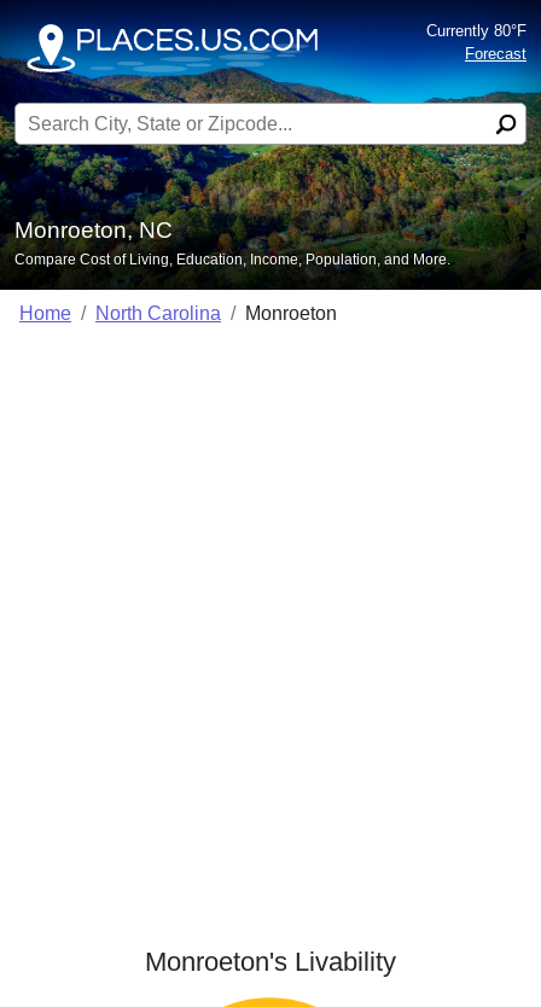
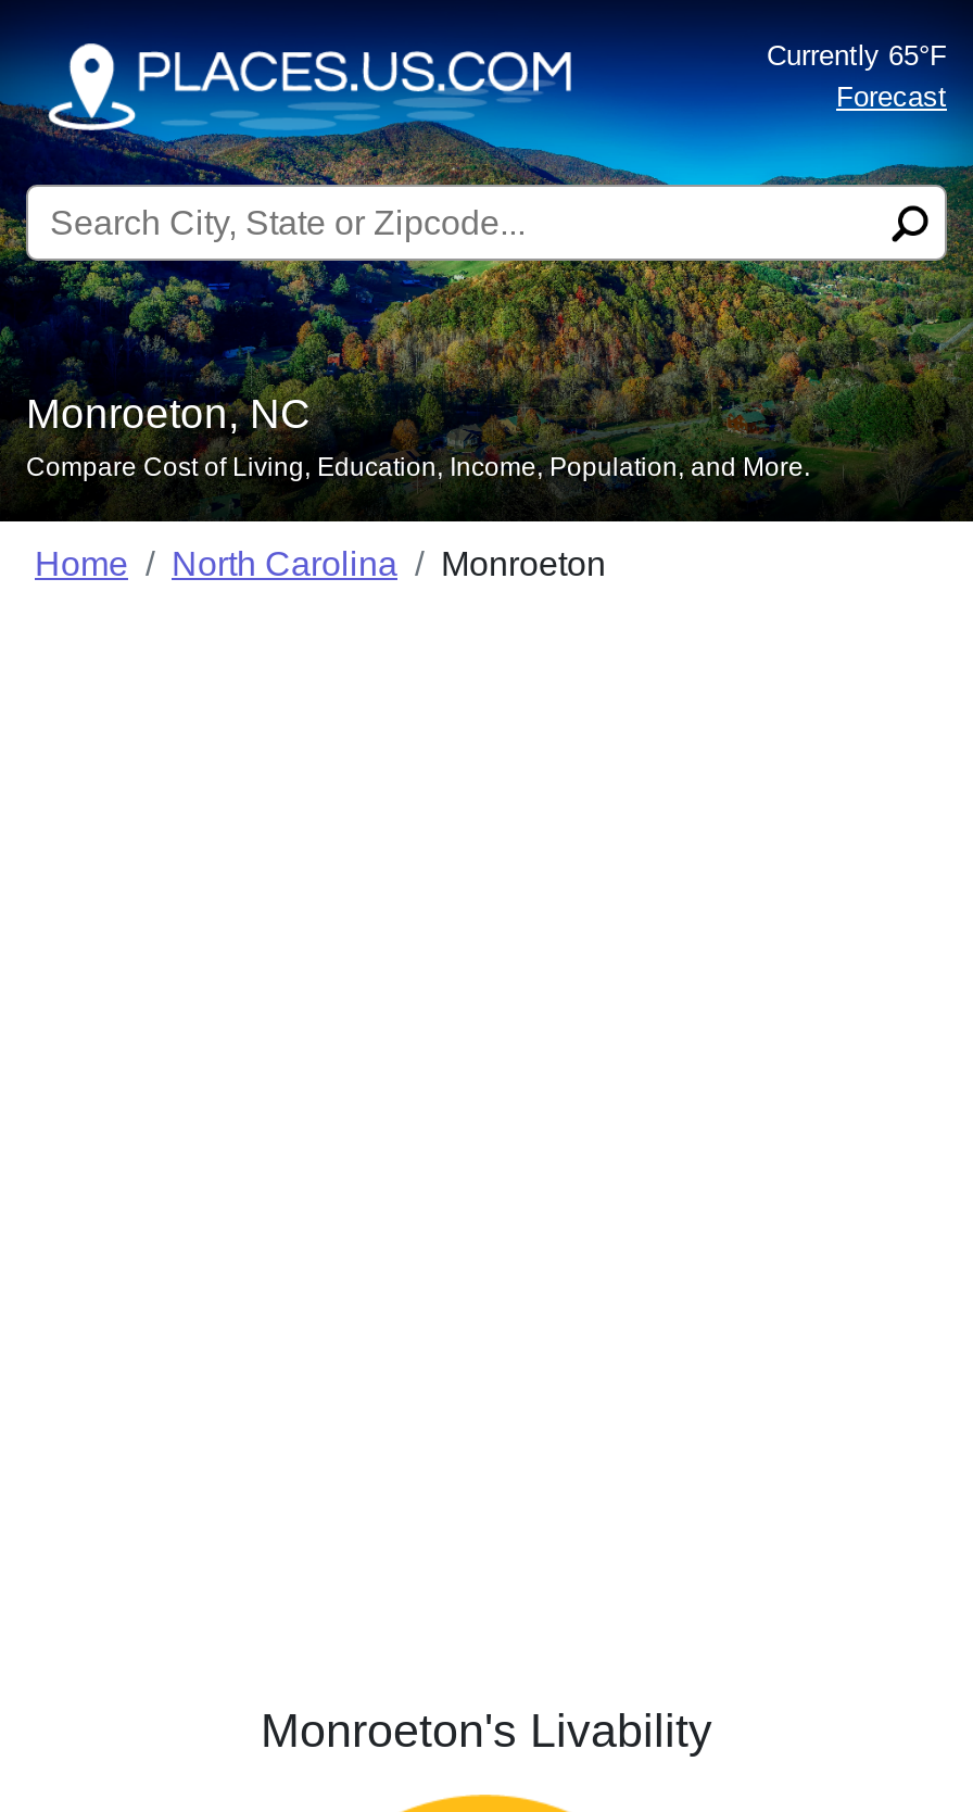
[426,22,527,40] Currently 80°F -> [767,39,947,72] Currently 65°F

